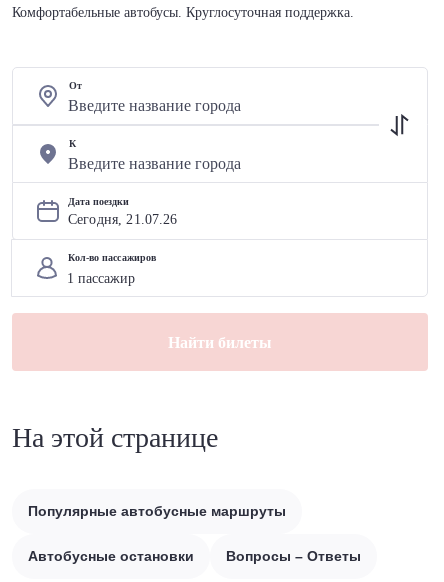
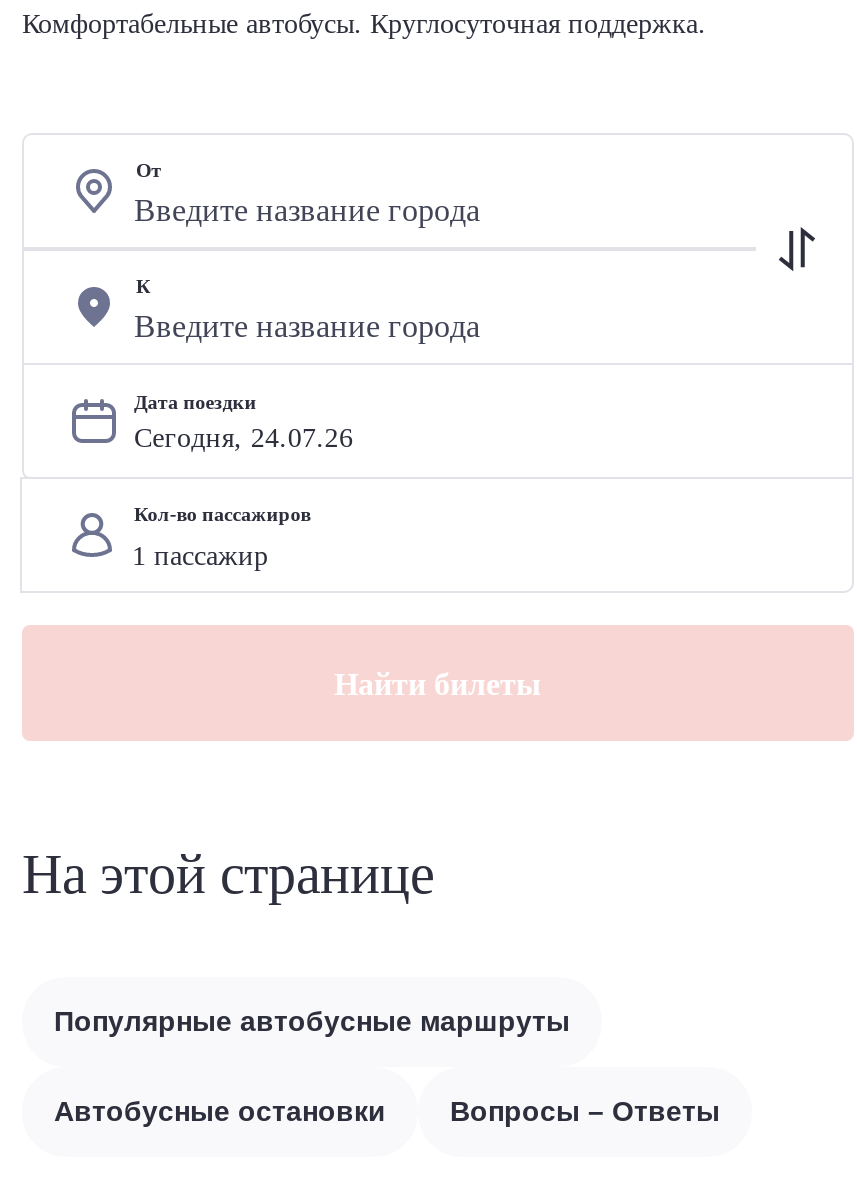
[68,212,178,227] Сегодня, 21.07.26 -> [134,423,353,453] Сегодня, 24.07.26

